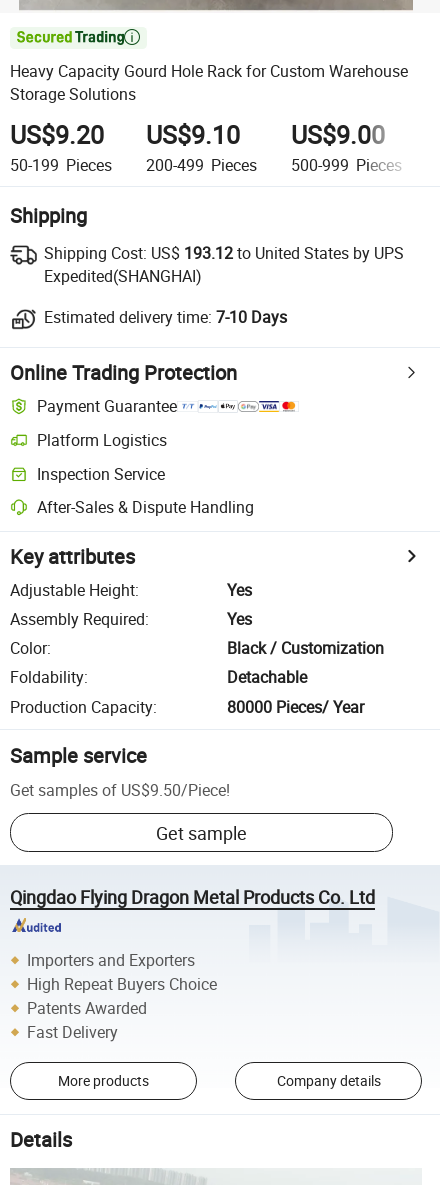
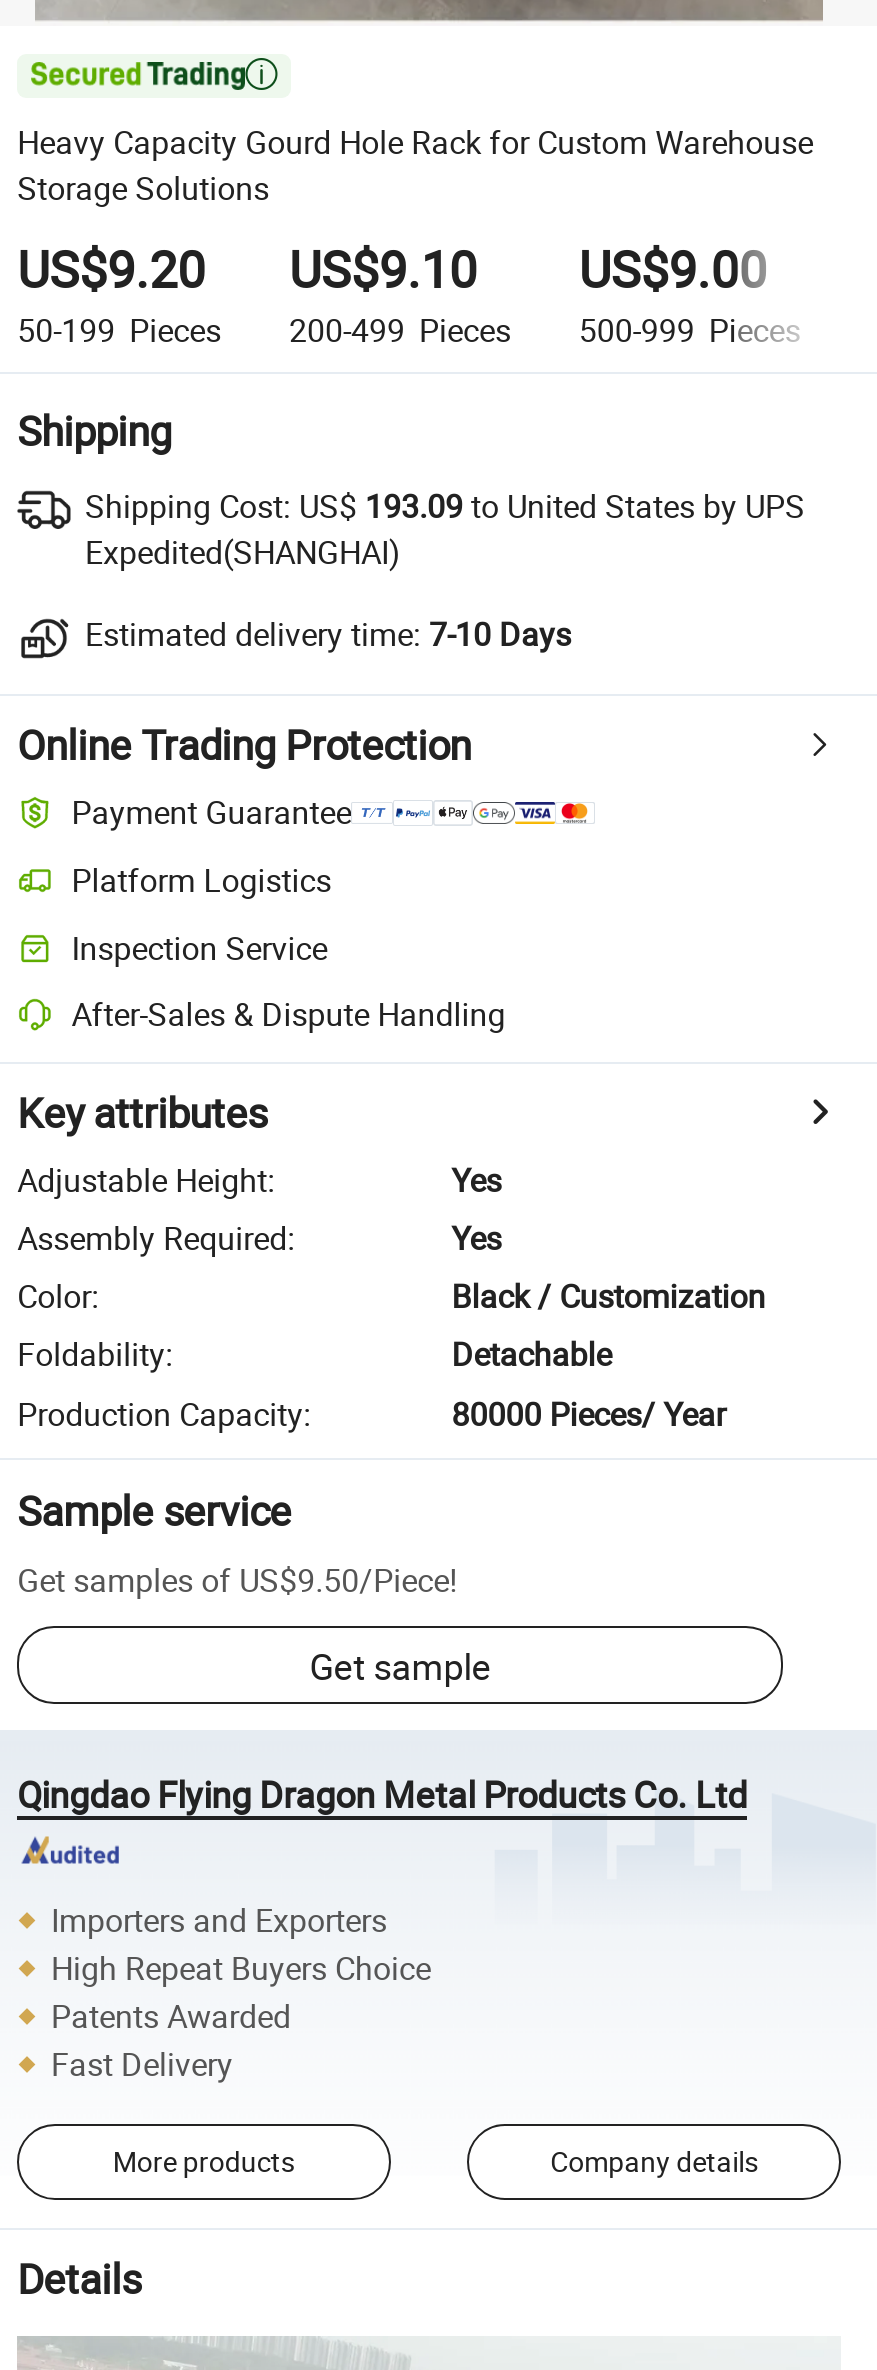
[44,242,404,264] Shipping Cost: US$193.12 to United States by UPS -> [85,484,805,528] Shipping Cost: US$193.09 to United States by UPS

